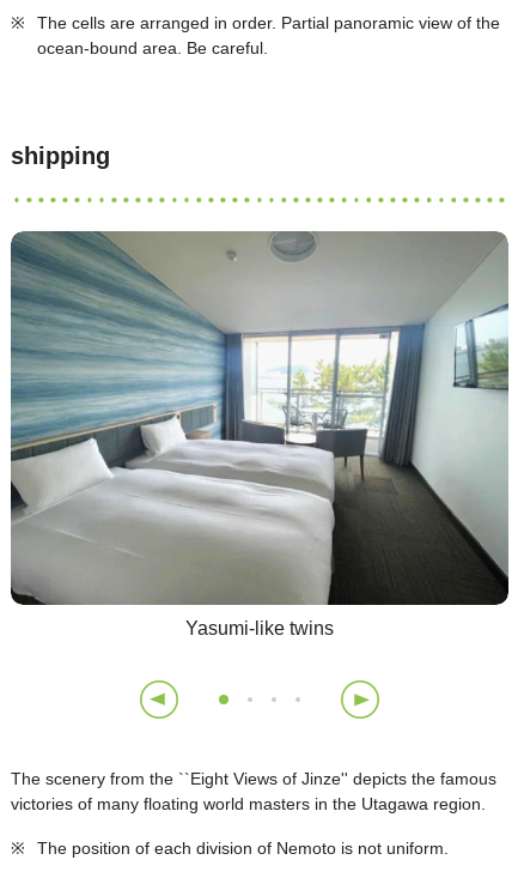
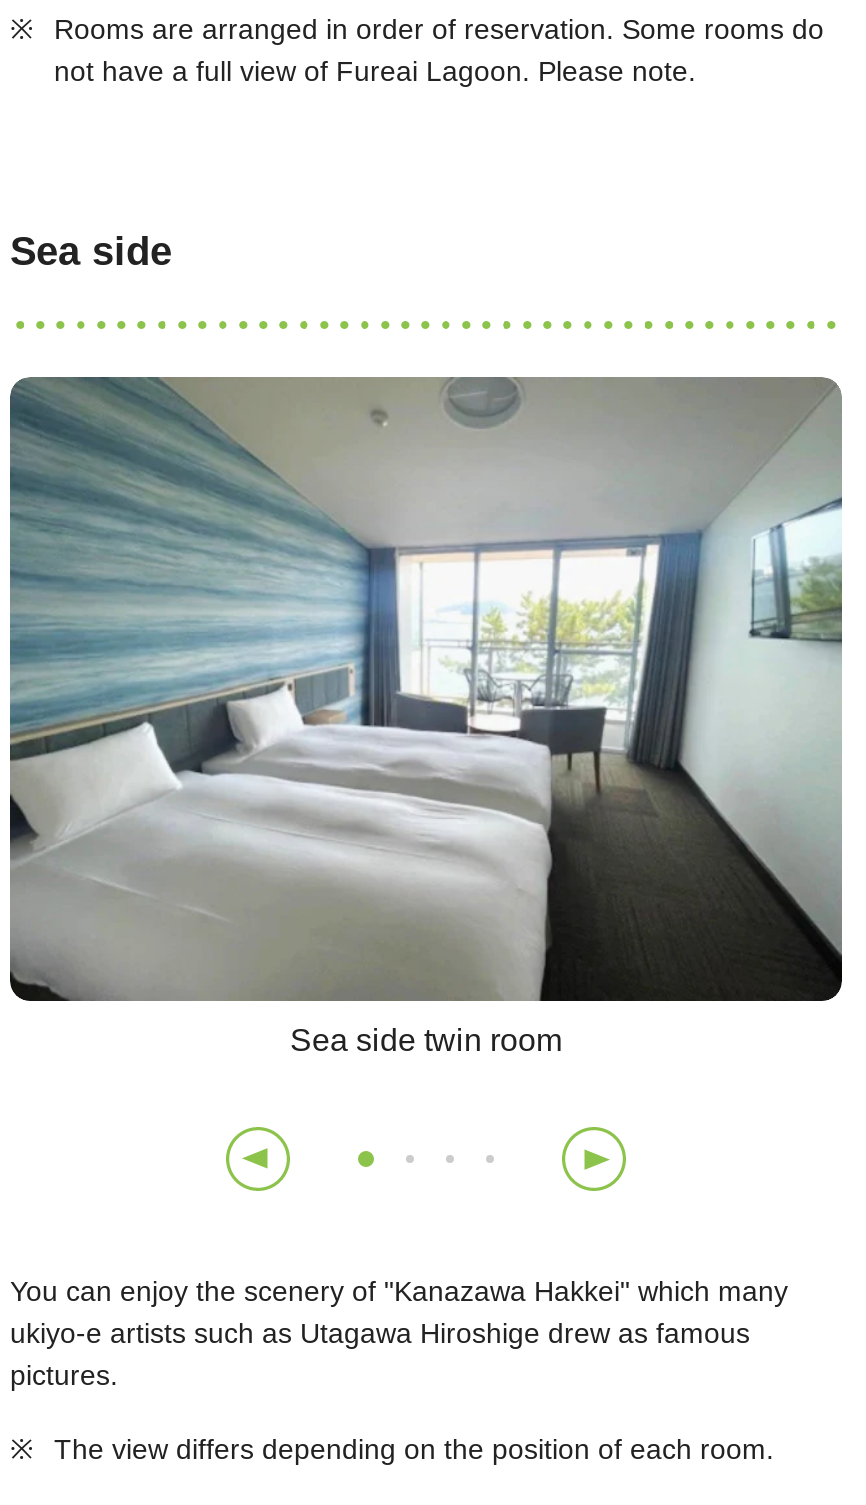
[37,13,500,57] The cells are arranged in order. Partial panoramic view of the | ocean-bound area. Be careful. -> [54,12,824,86] Rooms are arranged in order of reservation. Some rooms do | not have a full view of Fureai Lagoon. Please note.
[11,142,110,169] shipping -> [10,228,172,272] Sea side
[185,618,334,638] Yasumi-like twins -> [290,1022,562,1056] Sea side twin room
[11,769,496,813] The scenery from the ``Eight Views of Jinze'' depicts the famous | victories of many floating world masters in the Utagawa region. -> [10,1274,788,1390] You can enjoy the scenery of "Kanazawa Hakkei" which many | ukiyo-e artists such as Utagawa Hiroshige drew as famous | pictures.
[37,838,449,857] The position of each division of Nemoto is not uniform. -> [54,1432,774,1464] The view differs depending on the position of each room.

